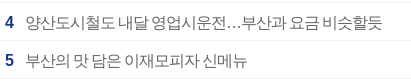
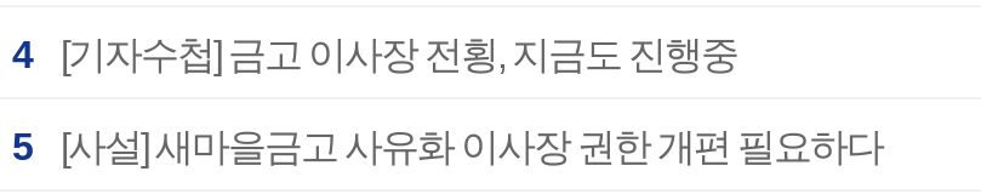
[25,14,382,31] 양산도시철도 내달 영업시운전…부산과 요금 비슷할듯 -> [61,34,737,75] [기자수첩] 금고 이사장 전횡, 지금도 진행중
[25,52,247,69] 부산의 맛 담은 이재모피자 신메뉴 -> [61,126,883,167] [사설] 새마을금고 사유화 이사장 권한 개편 필요하다

